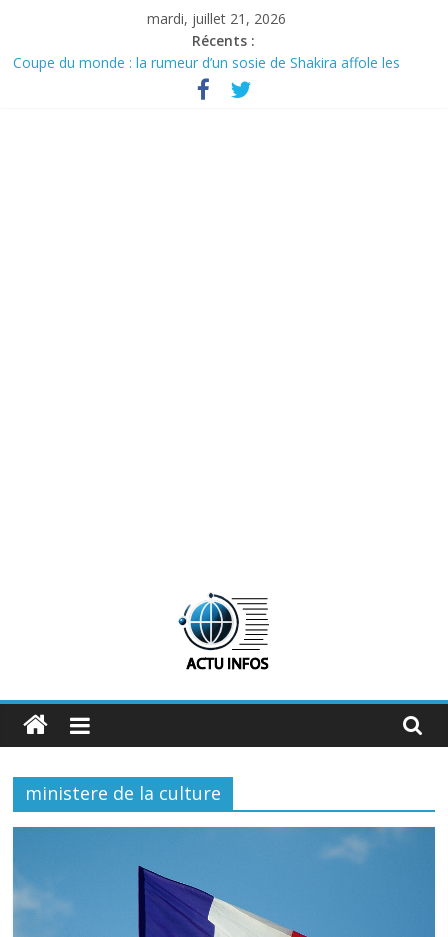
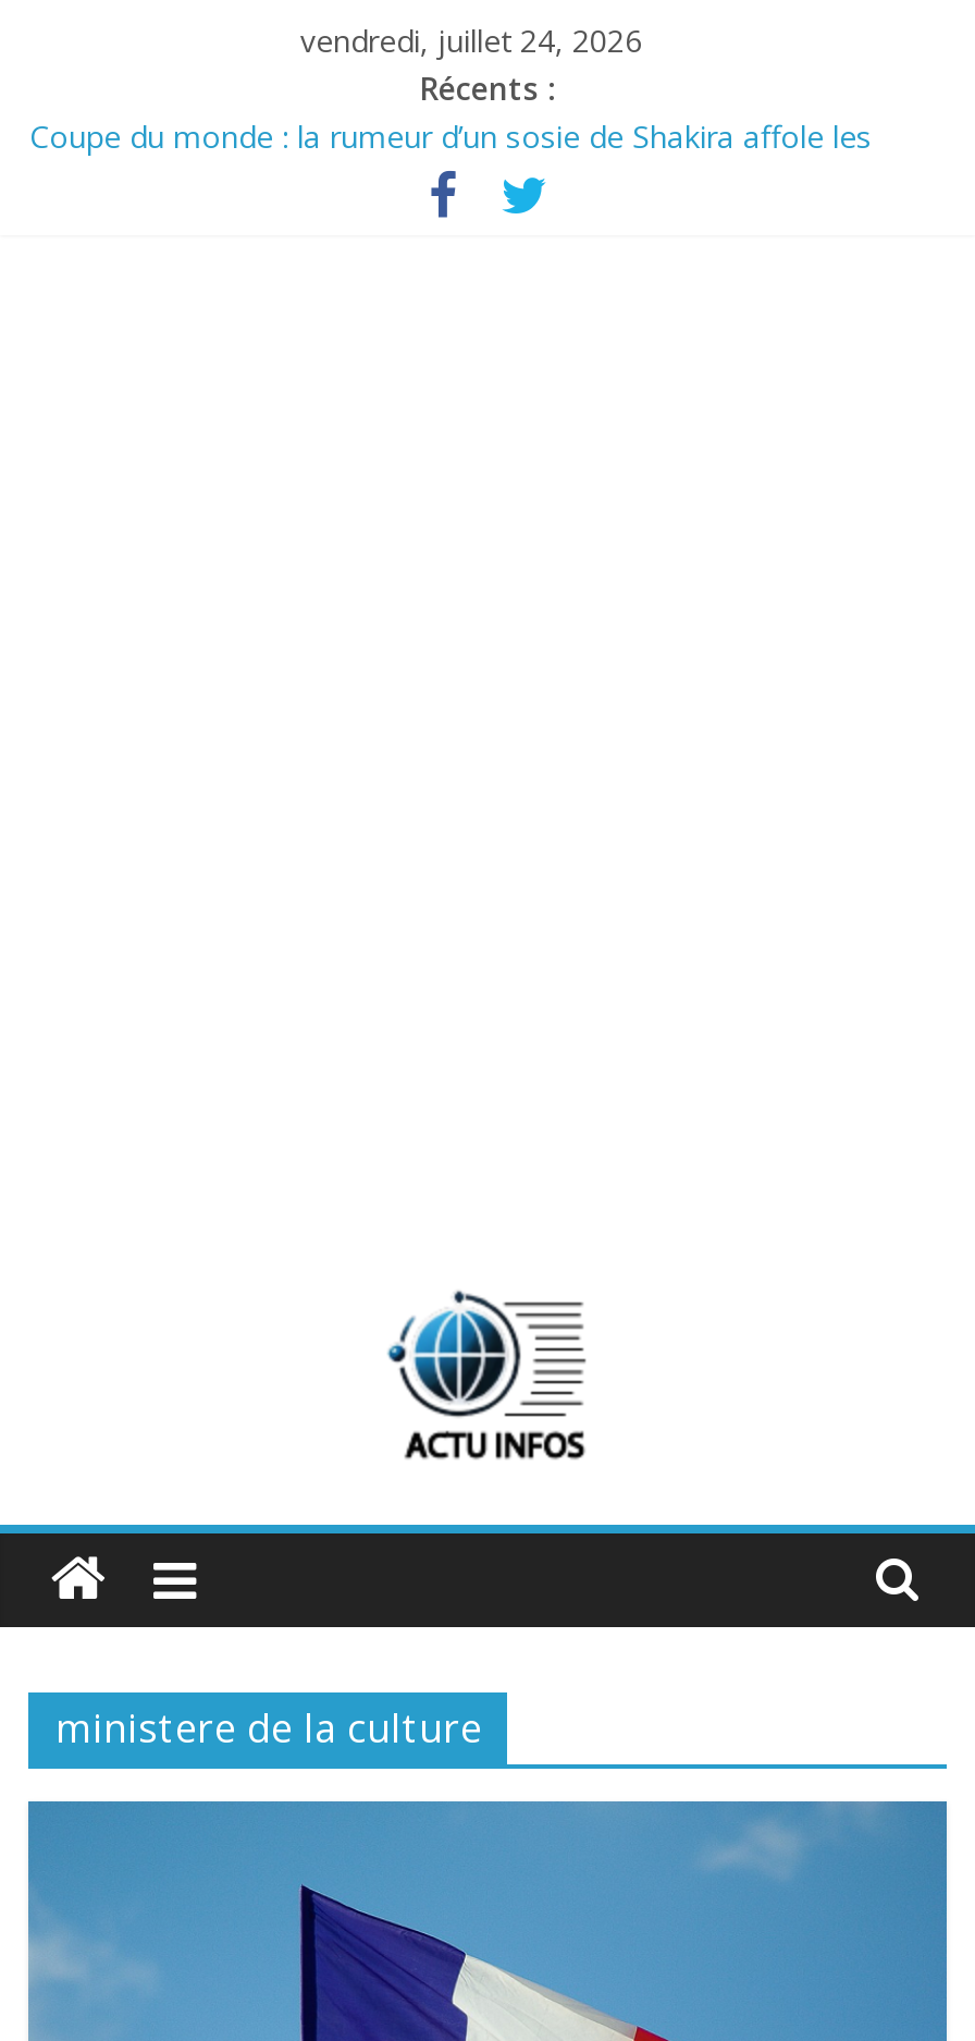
[147,9,286,28] mardi, juillet 21, 2026 -> [300,20,642,61] vendredi, juillet 24, 2026

